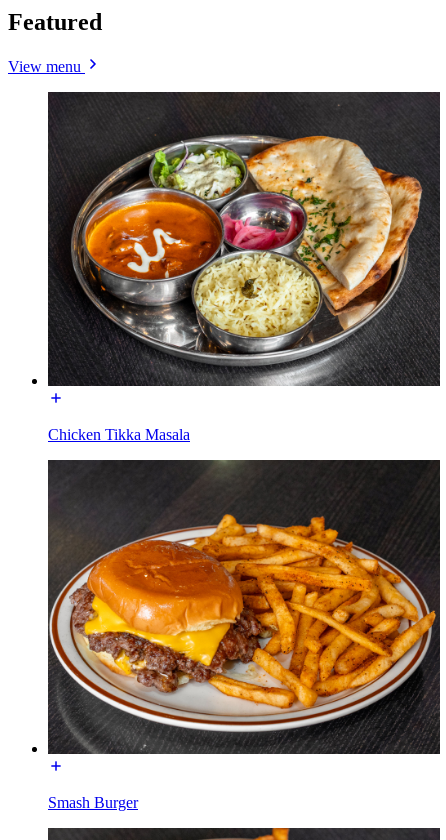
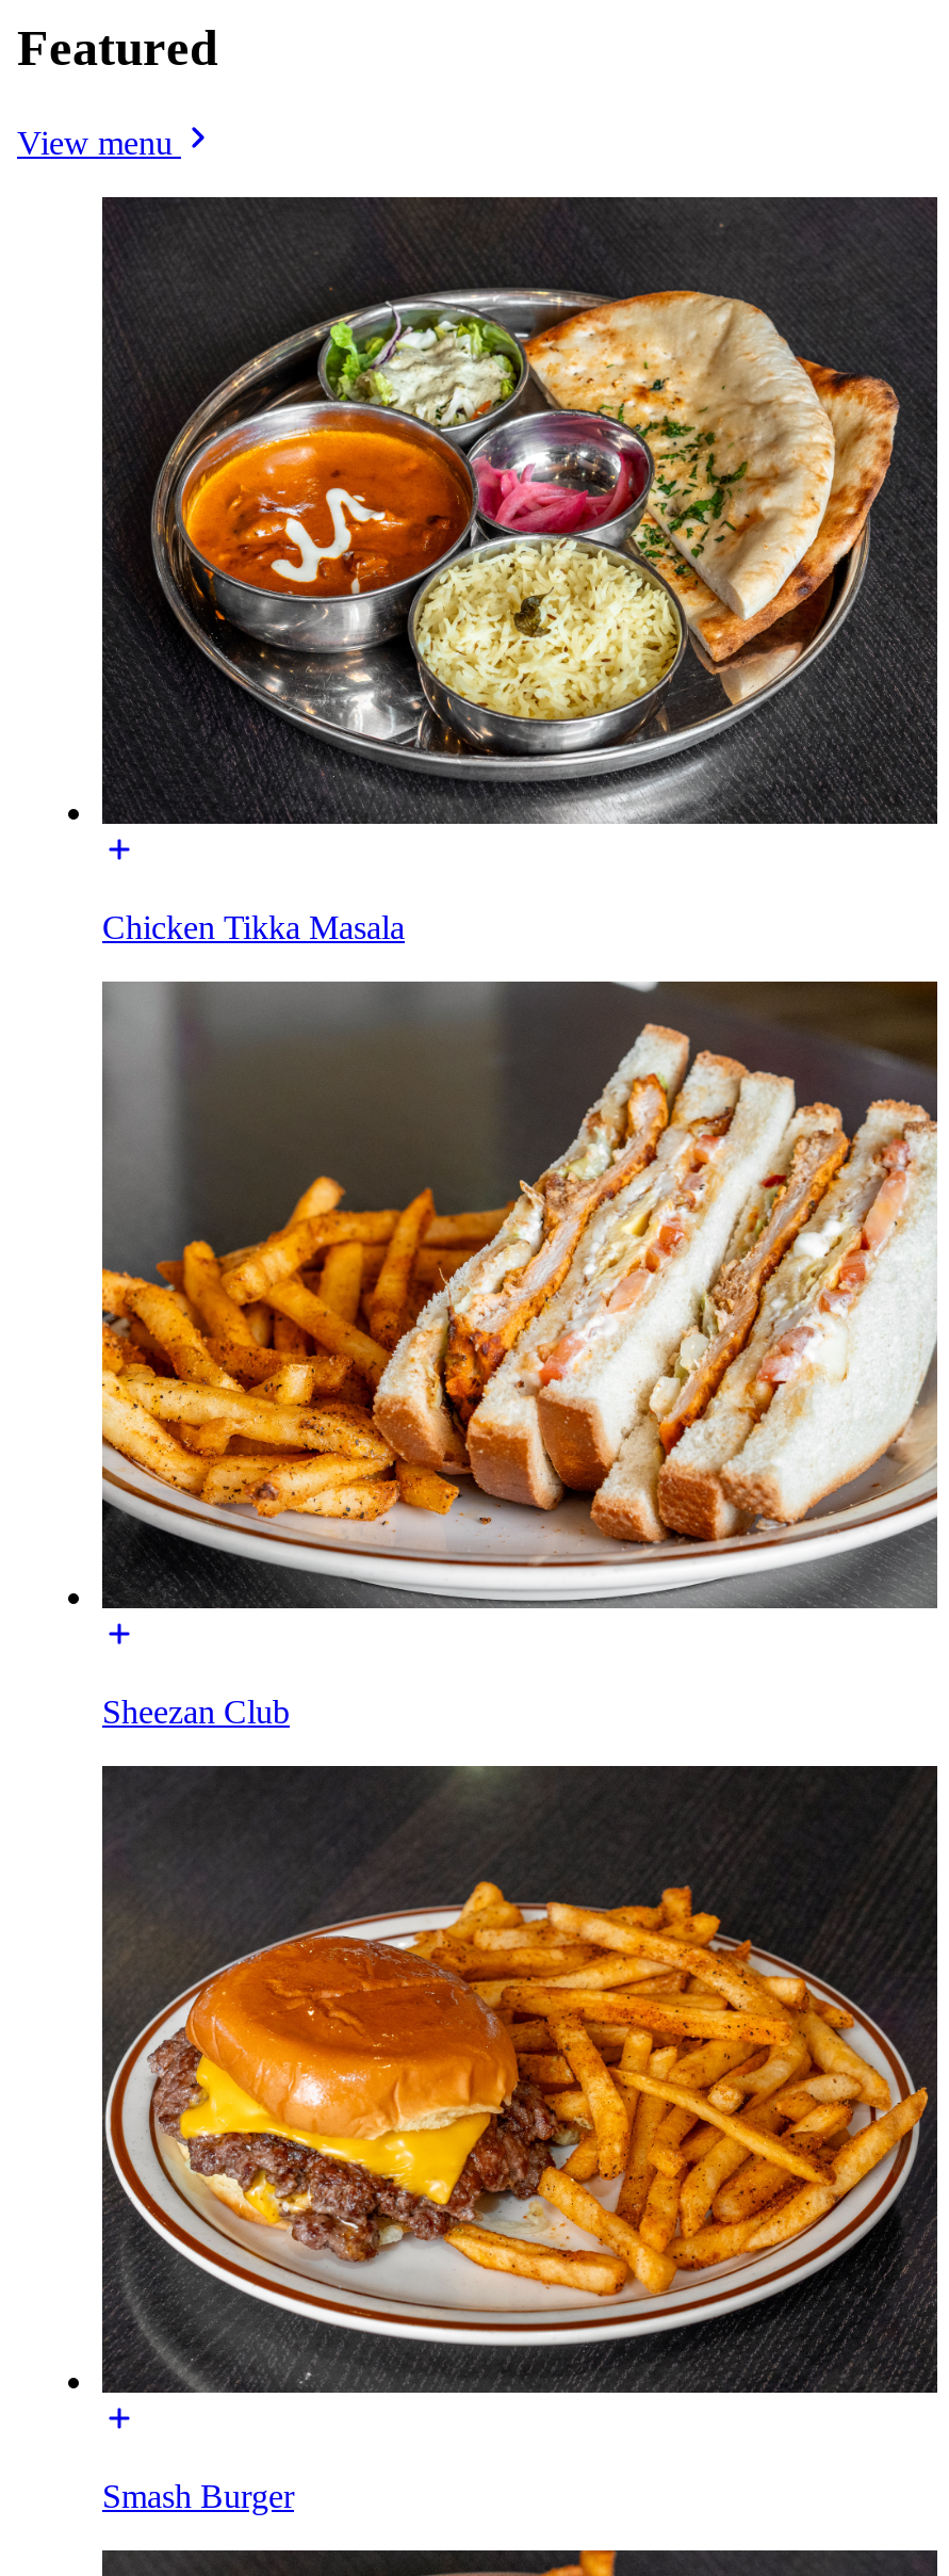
none -> [100,982,939,1729] [image] | Sheezan Club

